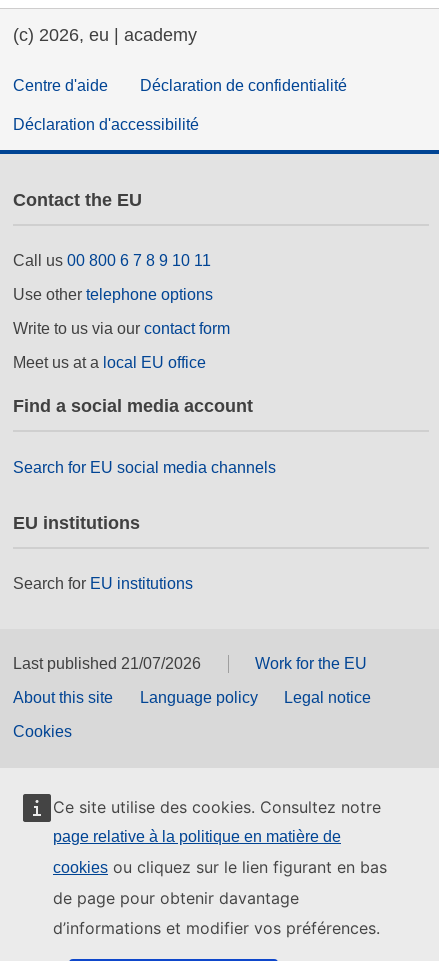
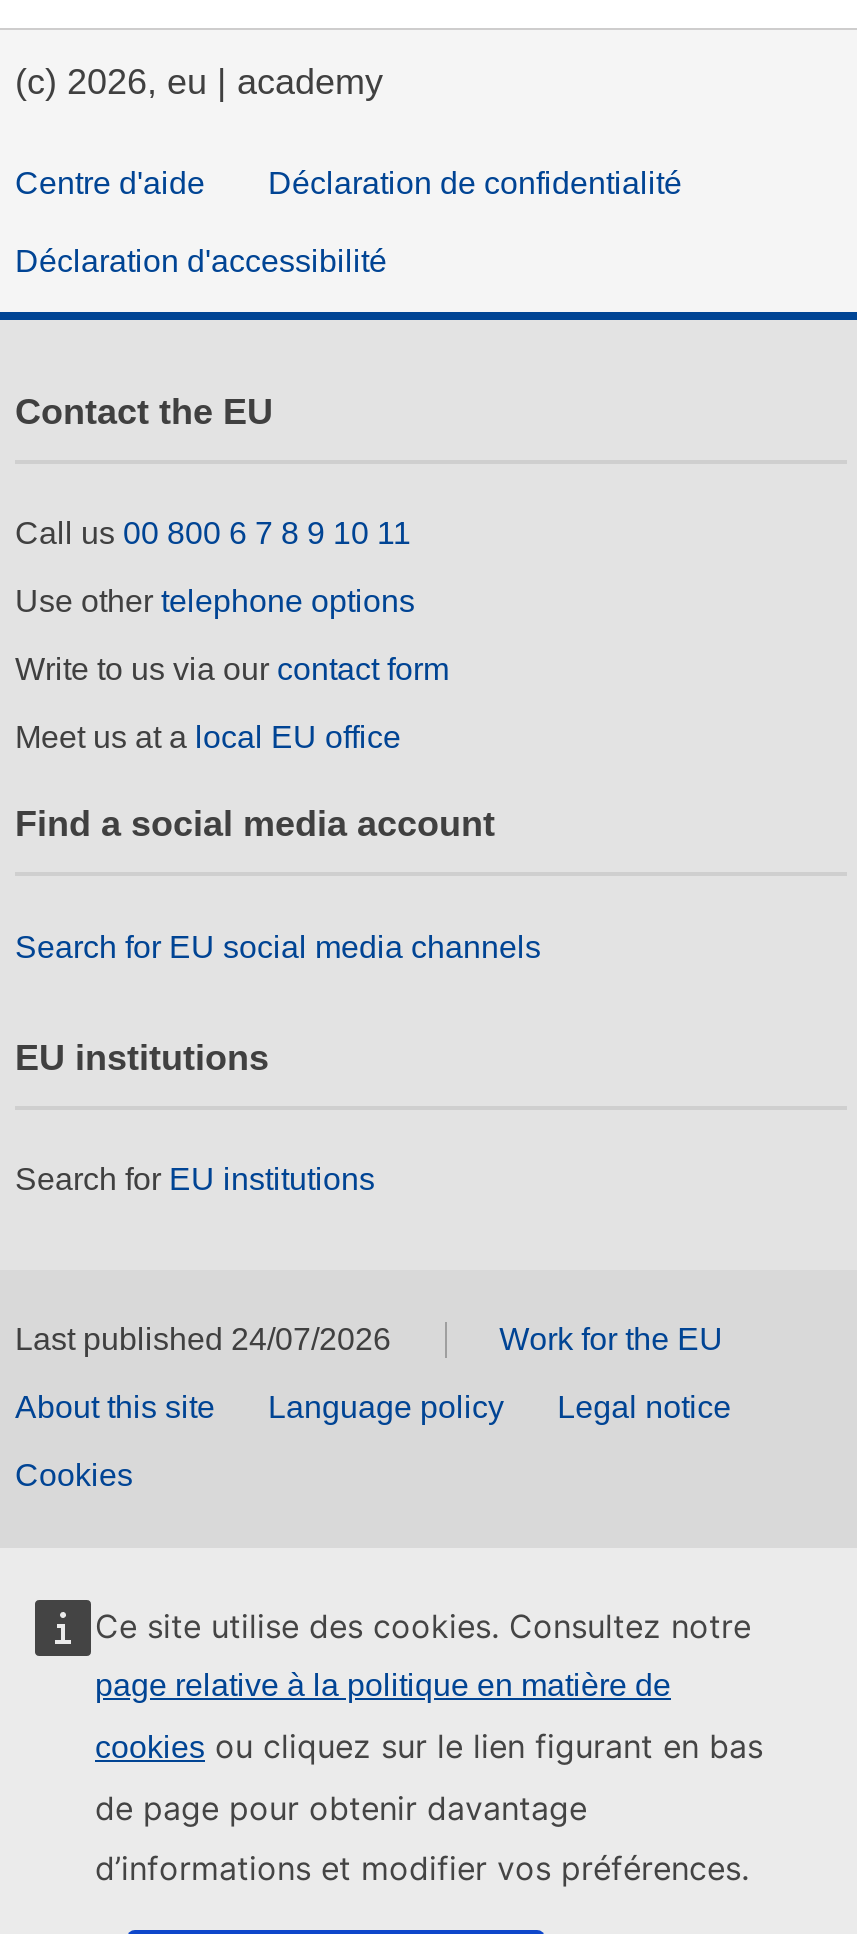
[13,655,201,672] Last published 21/07/2026 -> [15,1323,391,1357] Last published 24/07/2026

